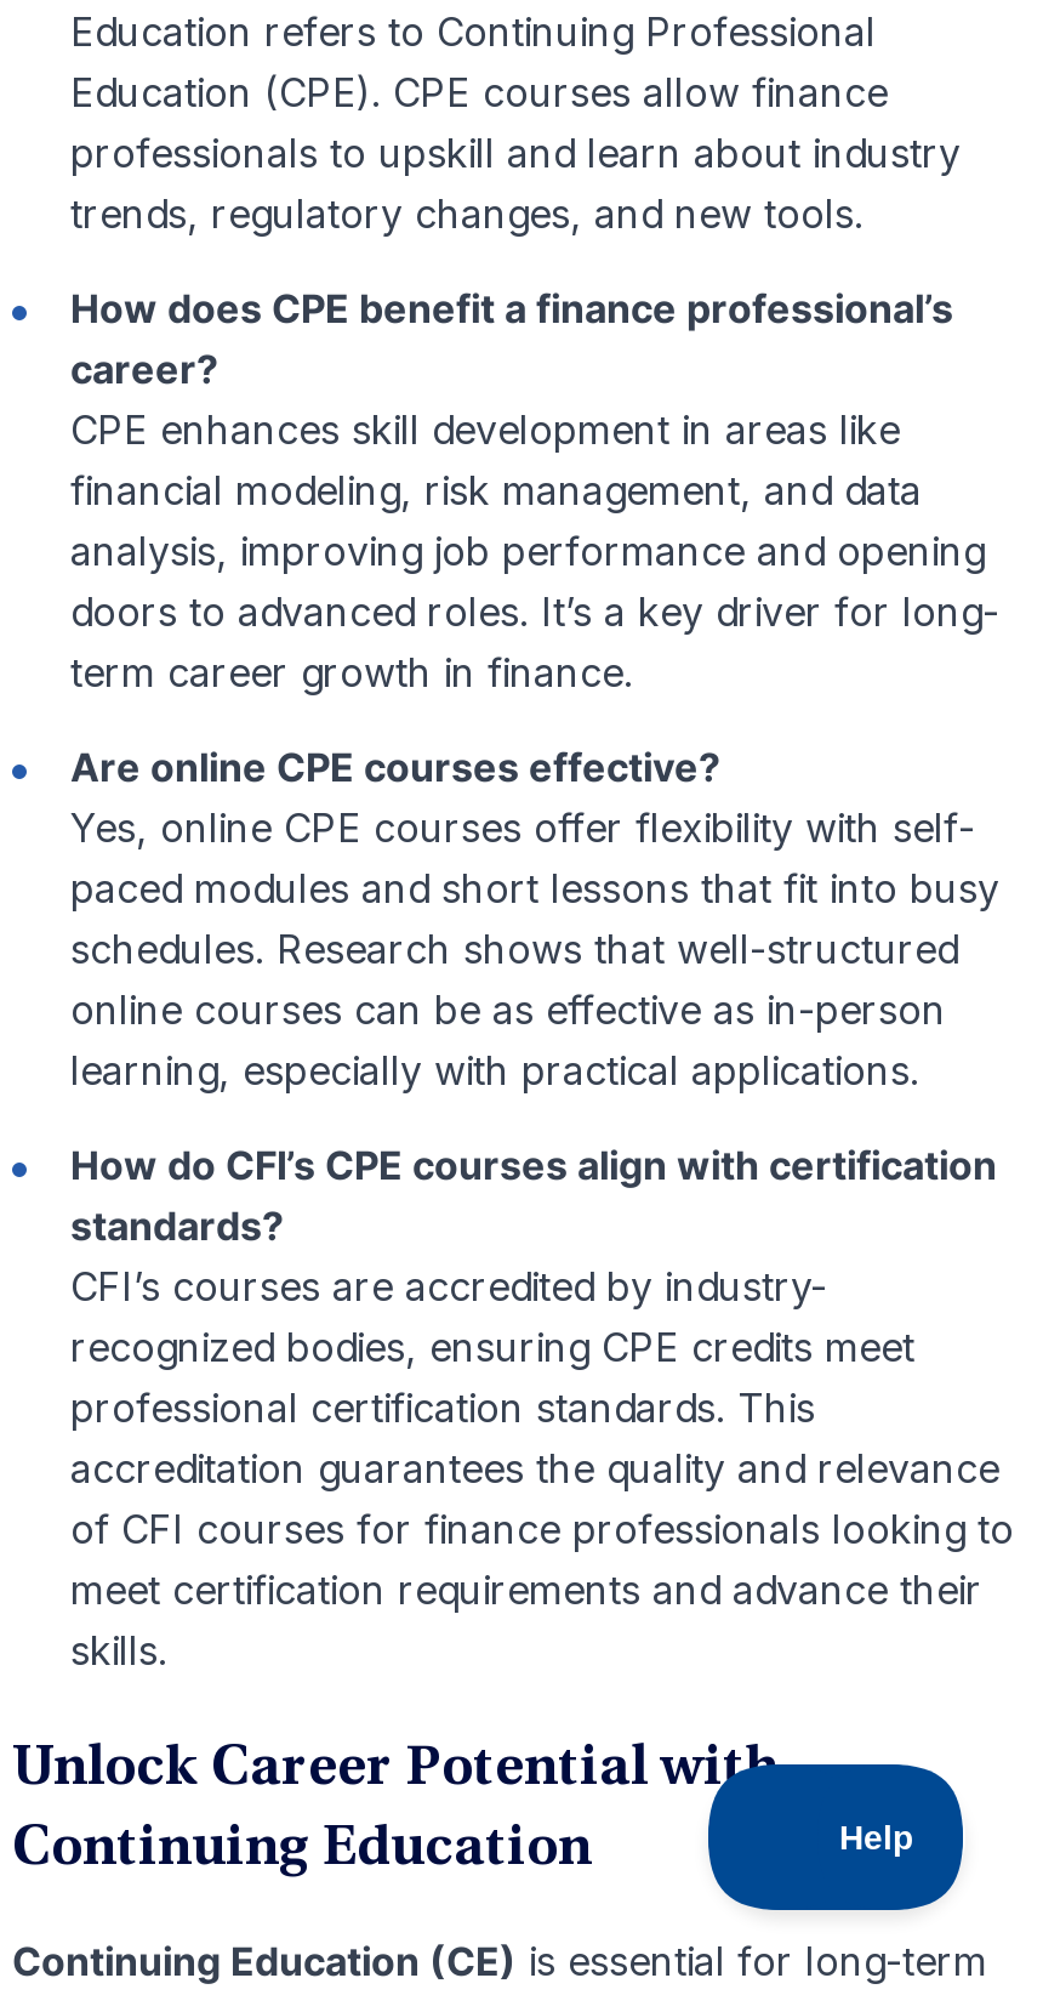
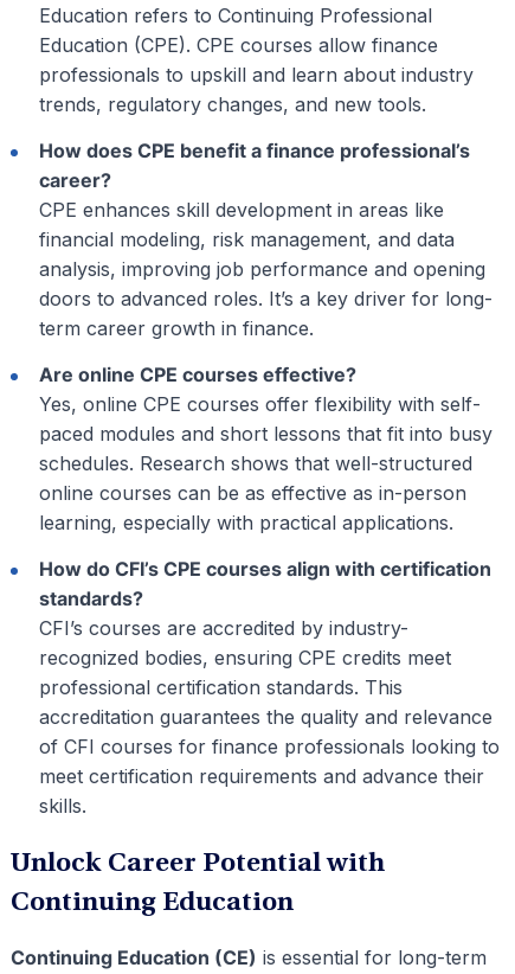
[706,1762,965,1915] [image] -> none

